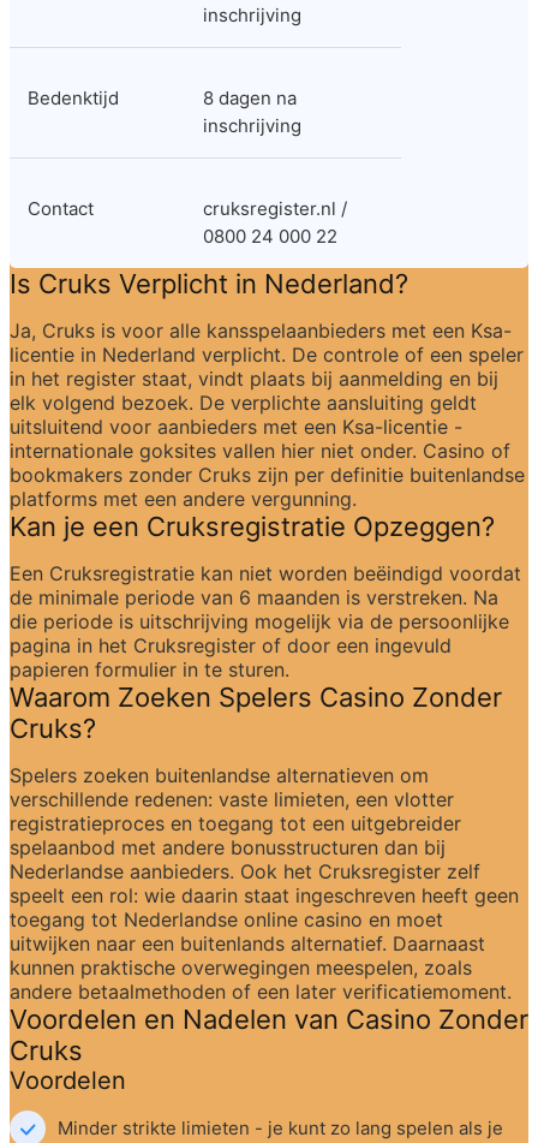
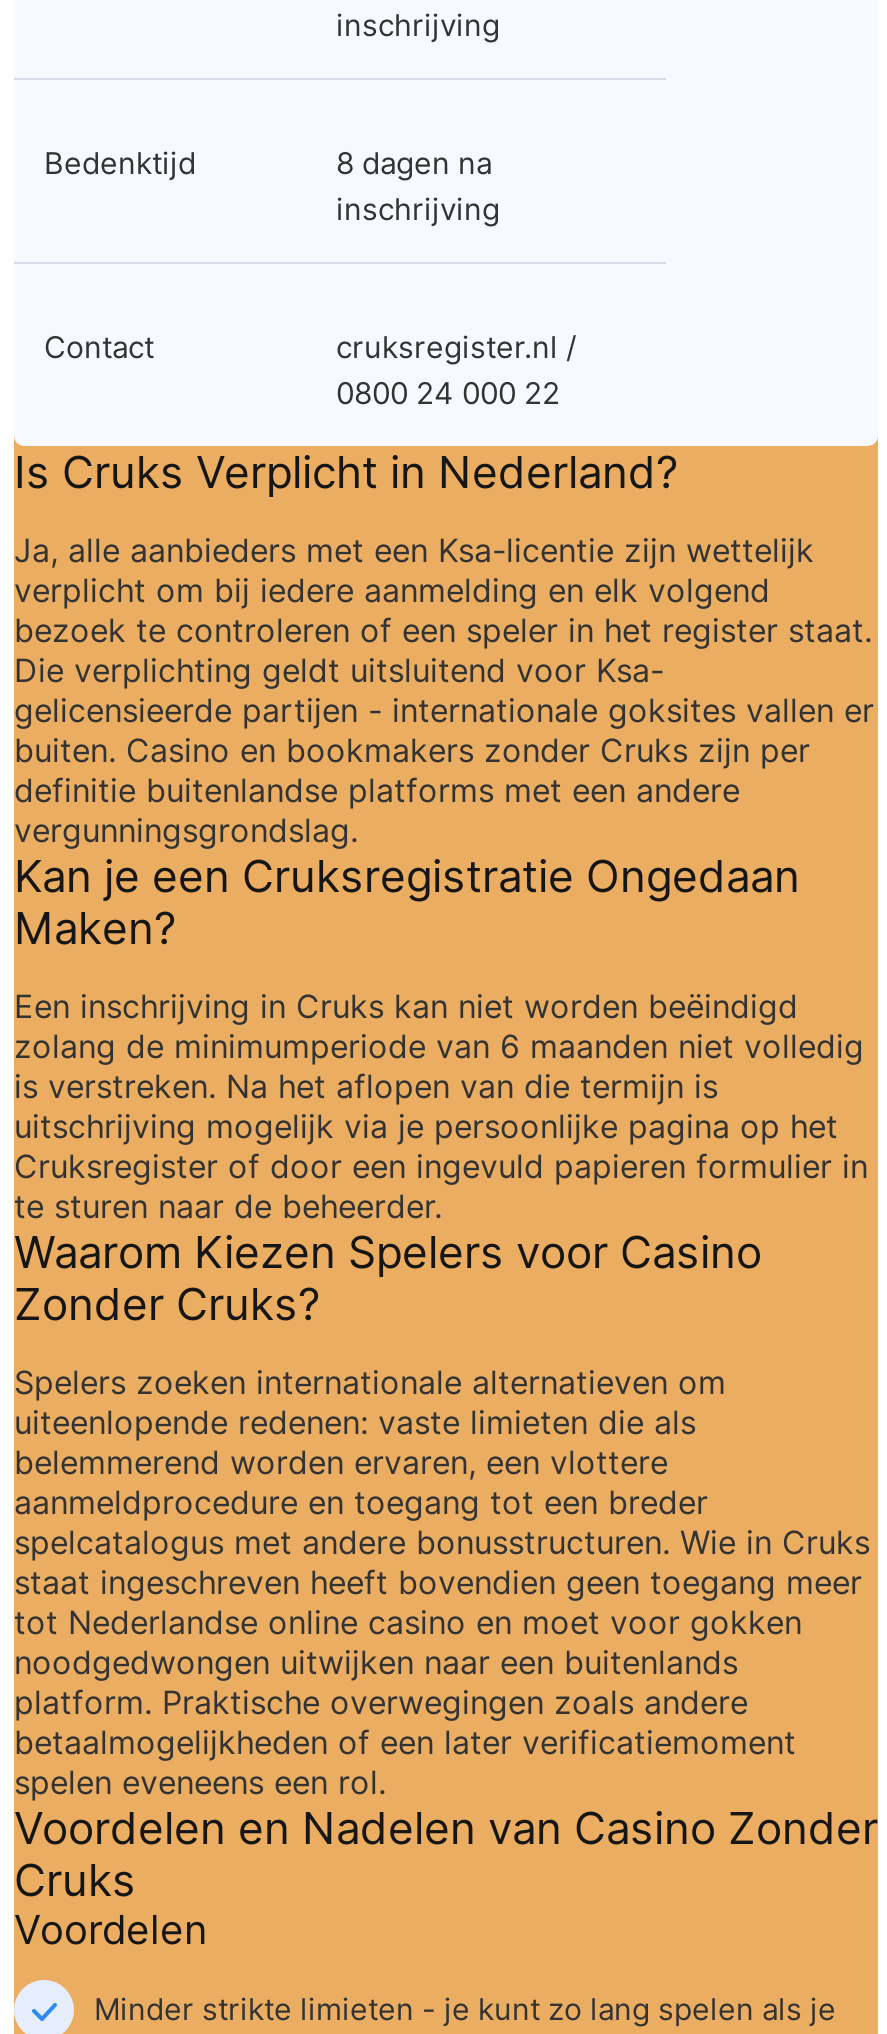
[10,319,525,542] Ja, Cruks is voor alle kansspelaanbieders met een Ksa- | licentie in Nederland verplicht. De controle of een speler | in het register staat, vindt plaats bij aanmelding en bij | elk volgend bezoek. De verplichte aansluiting geldt | uitsluitend voor aanbieders met een Ksa-licentie - | internationale goksites vallen hier niet onder. Casino of | bookmakers zonder Cruks zijn per definitie buitenlandse | platforms met een andere vergunning. | Kan je een Cruksregistratie Opzeggen? -> [14,530,874,954] Ja, alle aanbieders met een Ksa-licentie zijn wettelijk | verplicht om bij iedere aanmelding en elk volgend | bezoek te controleren of een speler in het register staat. | Die verplichting geldt uitsluitend voor Ksa- | gelicensieerde partijen - internationale goksites vallen er | buiten. Casino en bookmakers zonder Cruks zijn per | definitie buitenlandse platforms met een andere | vergunningsgrondslag. | Kan je een Cruksregistratie Ongedaan | Maken?
[10,561,521,744] Een Cruksregistratie kan niet worden beëindigd voordat | de minimale periode van 6 maanden is verstreken. Na | die periode is uitschrijving mogelijk via de persoonlijke | pagina in het Cruksregister of door een ingevuld | papieren formulier in te sturen. | Waarom Zoeken Spelers Casino Zonder | Cruks? -> [14,986,868,1330] Een inschrijving in Cruks kan niet worden beëindigd | zolang de minimumperiode van 6 maanden niet volledig | is verstreken. Na het aflopen van die termijn is | uitschrijving mogelijk via je persoonlijke pagina op het | Cruksregister of door een ingevuld papieren formulier in | te sturen naar de beheerder. | Waarom Kiezen Spelers voor Casino | Zonder Cruks?
[10,763,519,1004] Spelers zoeken buitenlandse alternatieven om | verschillende redenen: vaste limieten, een vlotter | registratieproces en toegang tot een uitgebreider | spelaanbod met andere bonusstructuren dan bij | Nederlandse aanbieders. Ook het Cruksregister zelf | speelt een rol: wie daarin staat ingeschreven heeft geen | toegang tot Nederlandse online casino en moet | uitwijken naar een buitenlands alternatief. Daarnaast | kunnen praktische overwegingen meespelen, zoals | andere betaalmethoden of een later verificatiemoment. -> [14,1362,870,1802] Spelers zoeken internationale alternatieven om | uiteenlopende redenen: vaste limieten die als | belemmerend worden ervaren, een vlottere | aanmeldprocedure en toegang tot een breder | spelcatalogus met andere bonusstructuren. Wie in Cruks | staat ingeschreven heeft bovendien geen toegang meer | tot Nederlandse online casino en moet voor gokken | noodgedwongen uitwijken naar een buitenlands | platform. Praktische overwegingen zoals andere | betaalmogelijkheden of een later verificatiemoment | spelen eveneens een rol.

